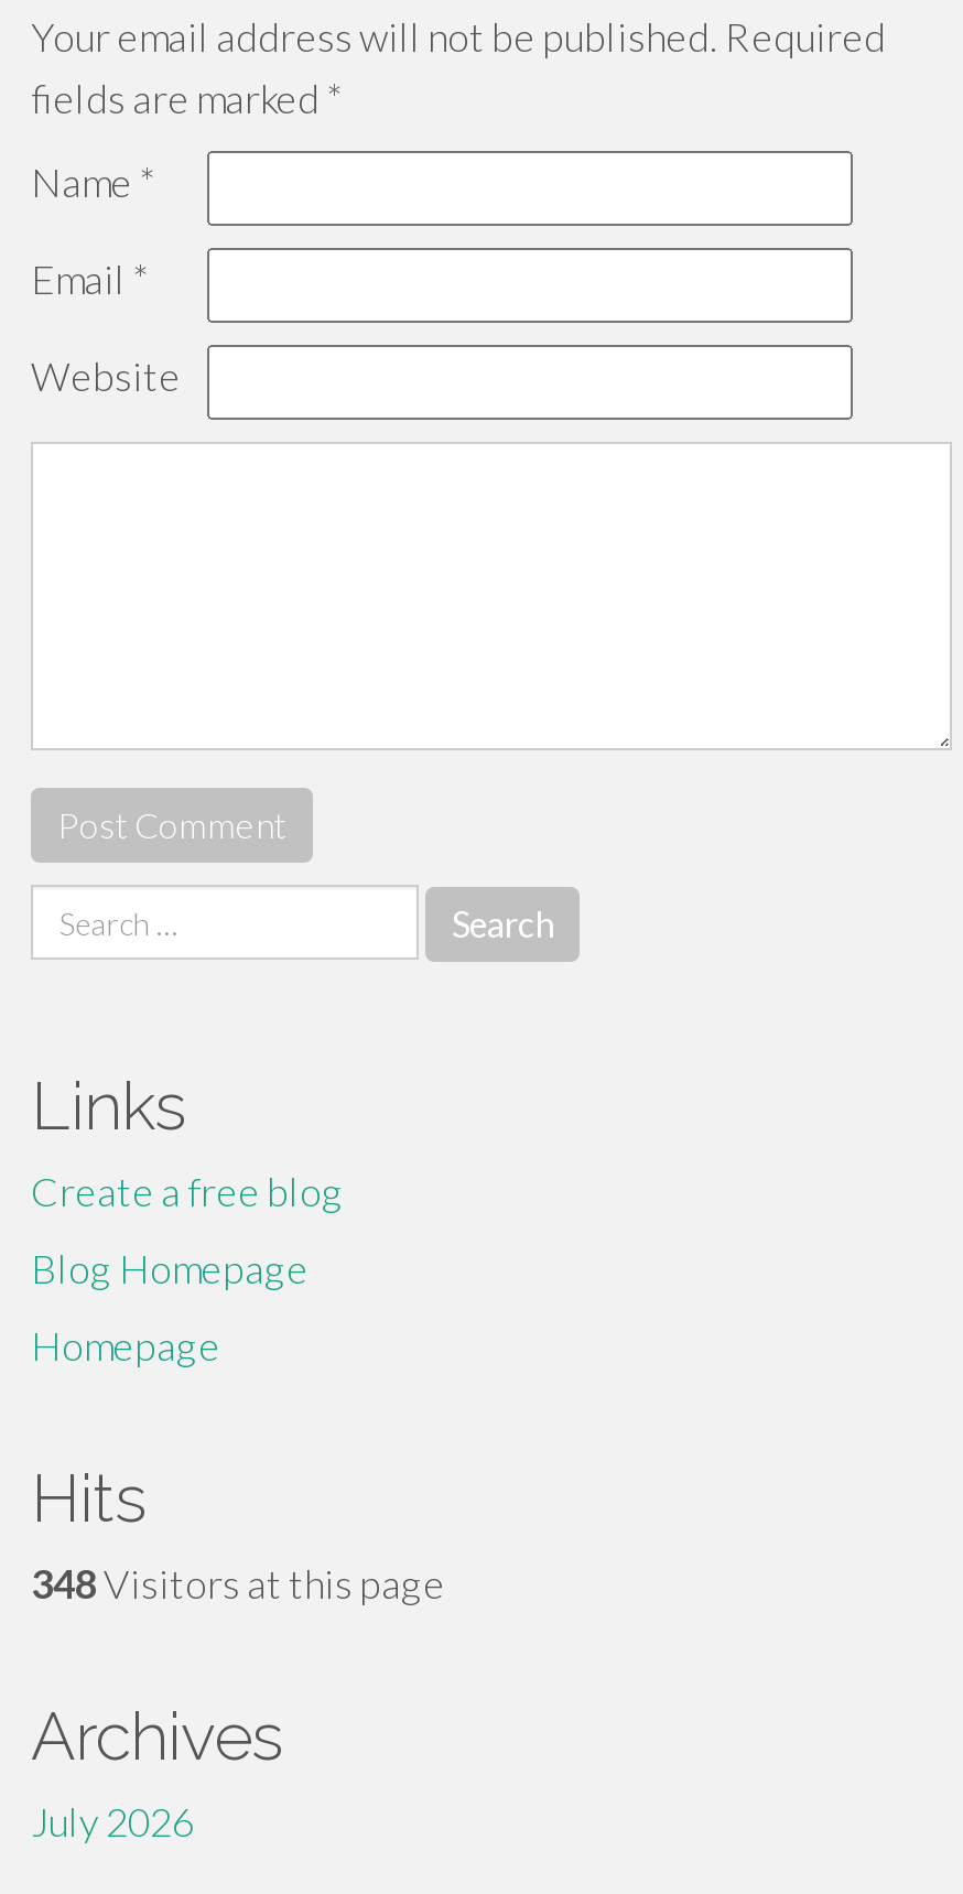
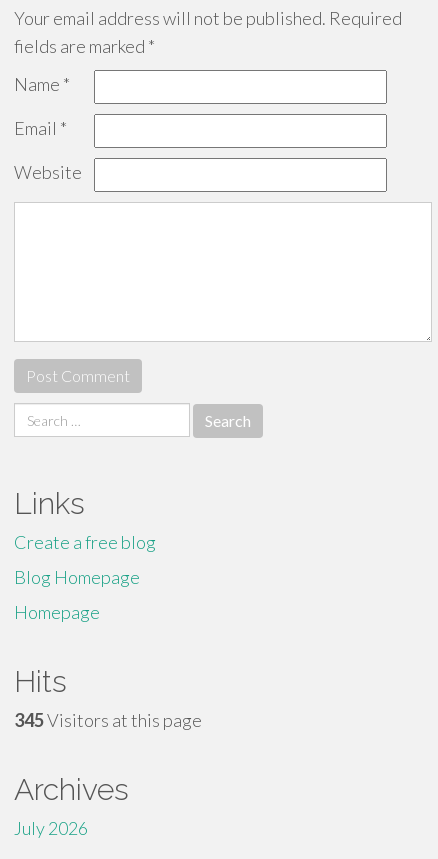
[31,1559,445,1608] 348Visitors at this page -> [14,709,202,731] 345Visitors at this page

